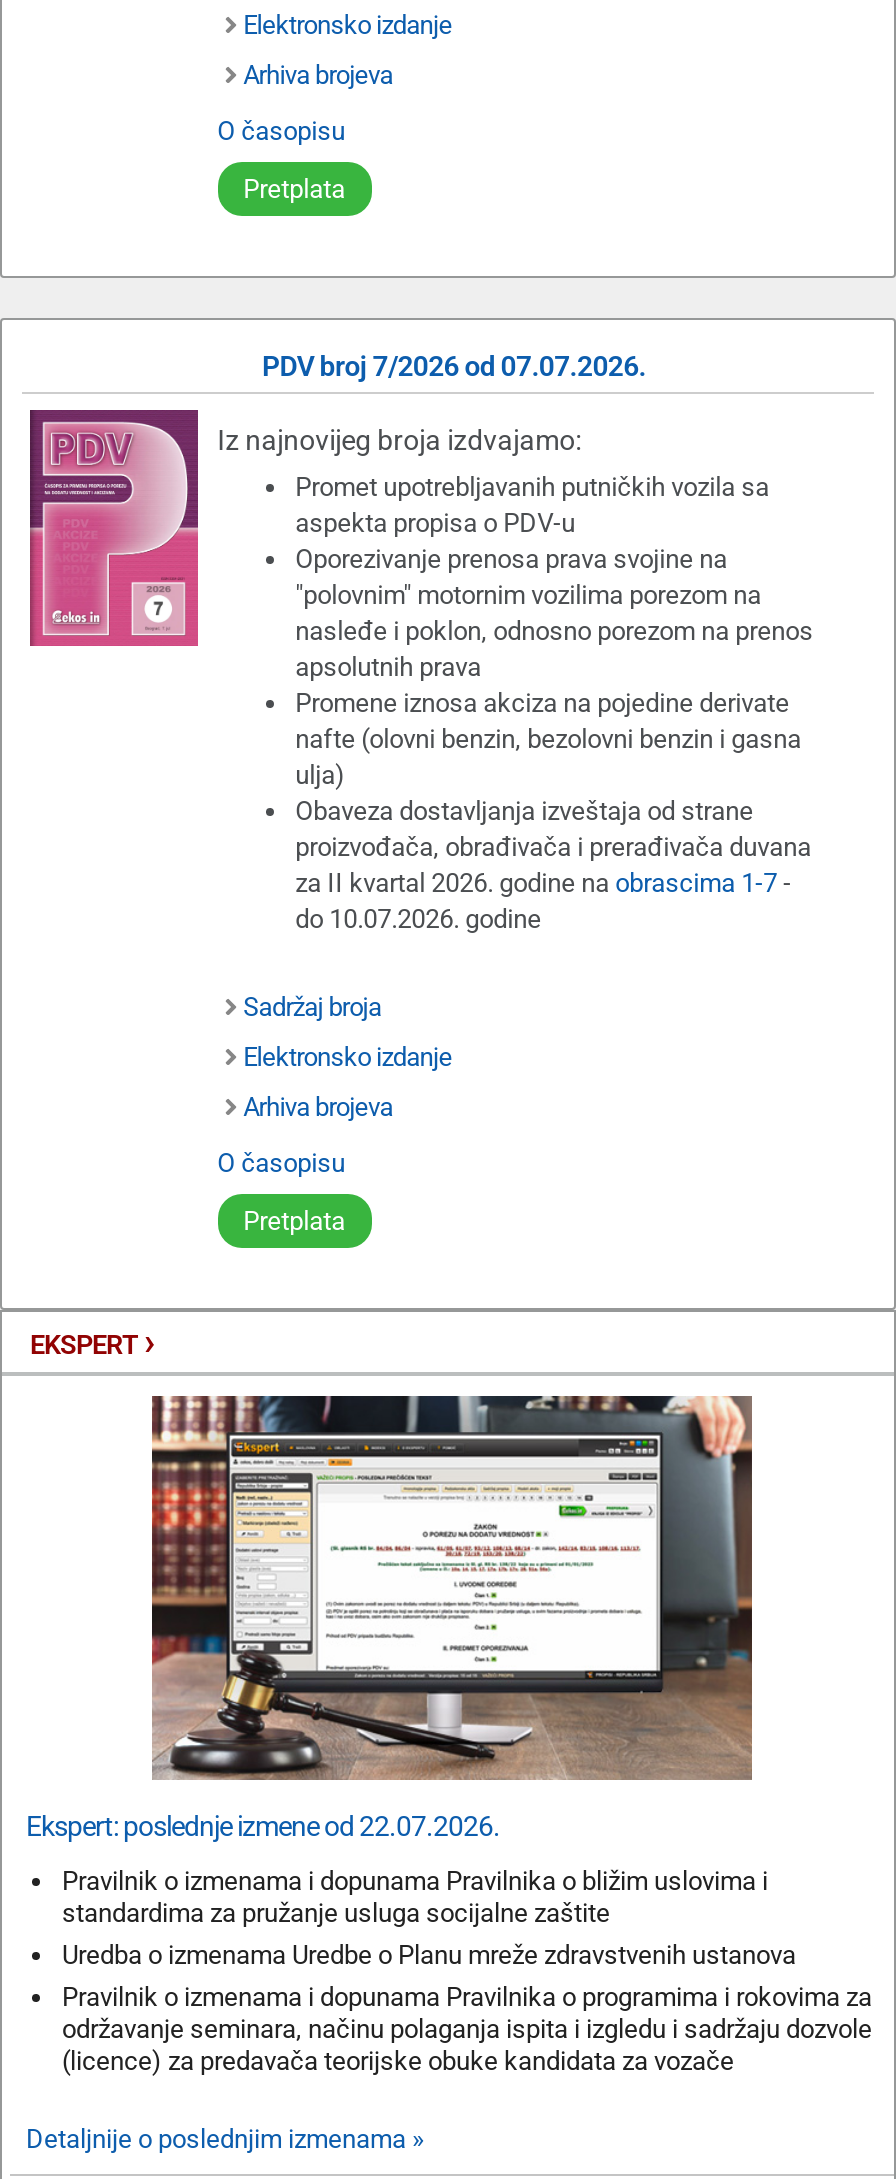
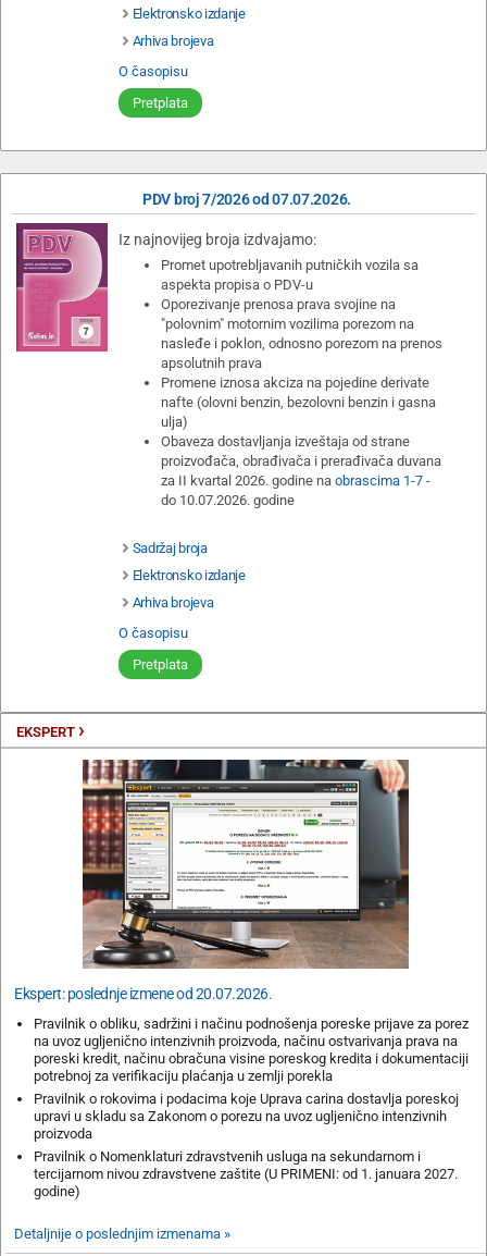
[26,1809,500,1841] Ekspert: poslednje izmene od 22.07.2026. -> [14,985,272,1002] Ekspert: poslednje izmene od 20.07.2026.
[62,1865,872,2075] Pravilnik o izmenama i dopunama Pravilnika o bližim uslovima i | standardima za pružanje usluga socijalne zaštite | Uredba o izmenama Uredbe o Planu mreže zdravstvenih ustanova | Pravilnik o izmenama i dopunama Pravilnika o programima i rokovima za | održavanje seminara, načinu polaganja ispita i izgledu i sadržaju dozvole | (licence) za predavača teorijske obuke kandidata za vozače -> [34,1015,469,1199] Pravilnik o obliku, sadržini i načinu podnošenja poreske prijave za porez | na uvoz ugljenično intenzivnih proizvoda, načinu ostvarivanja prava na | poreski kredit, načinu obračuna visine poreskog kredita i dokumentaciji | potrebnoj za verifikaciju plaćanja u zemlji porekla | Pravilnik o rokovima i podacima koje Uprava carina dostavlja poreskoj | upravi u skladu sa Zakonom o porezu na uvoz ugljenično intenzivnih | proizvoda | Pravilnik o Nomenklaturi zdravstvenih usluga na sekundarnom i | tercijarnom nivou zdravstvene zaštite (U PRIMENI: od 1. januara 2027. | godine)

